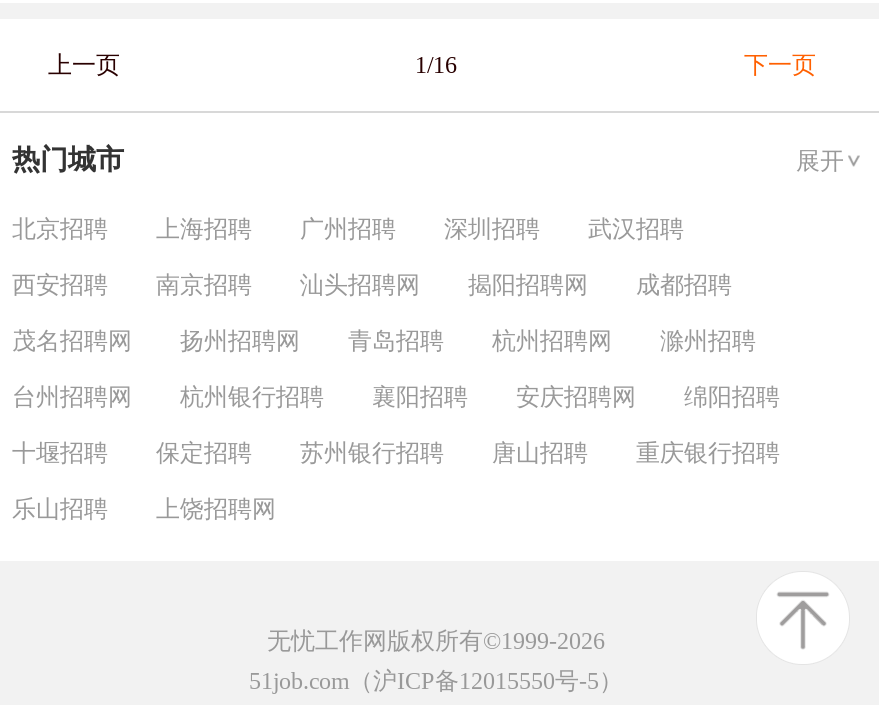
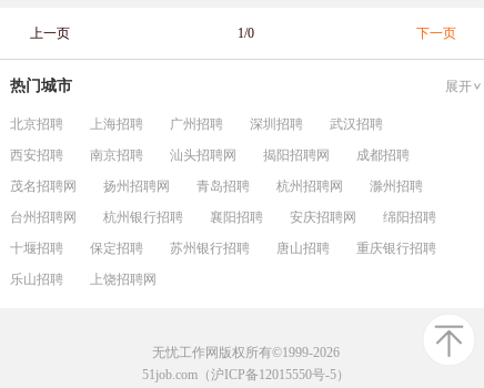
[415,51,457,79] 1/16 -> [237,25,254,41] 1/0

